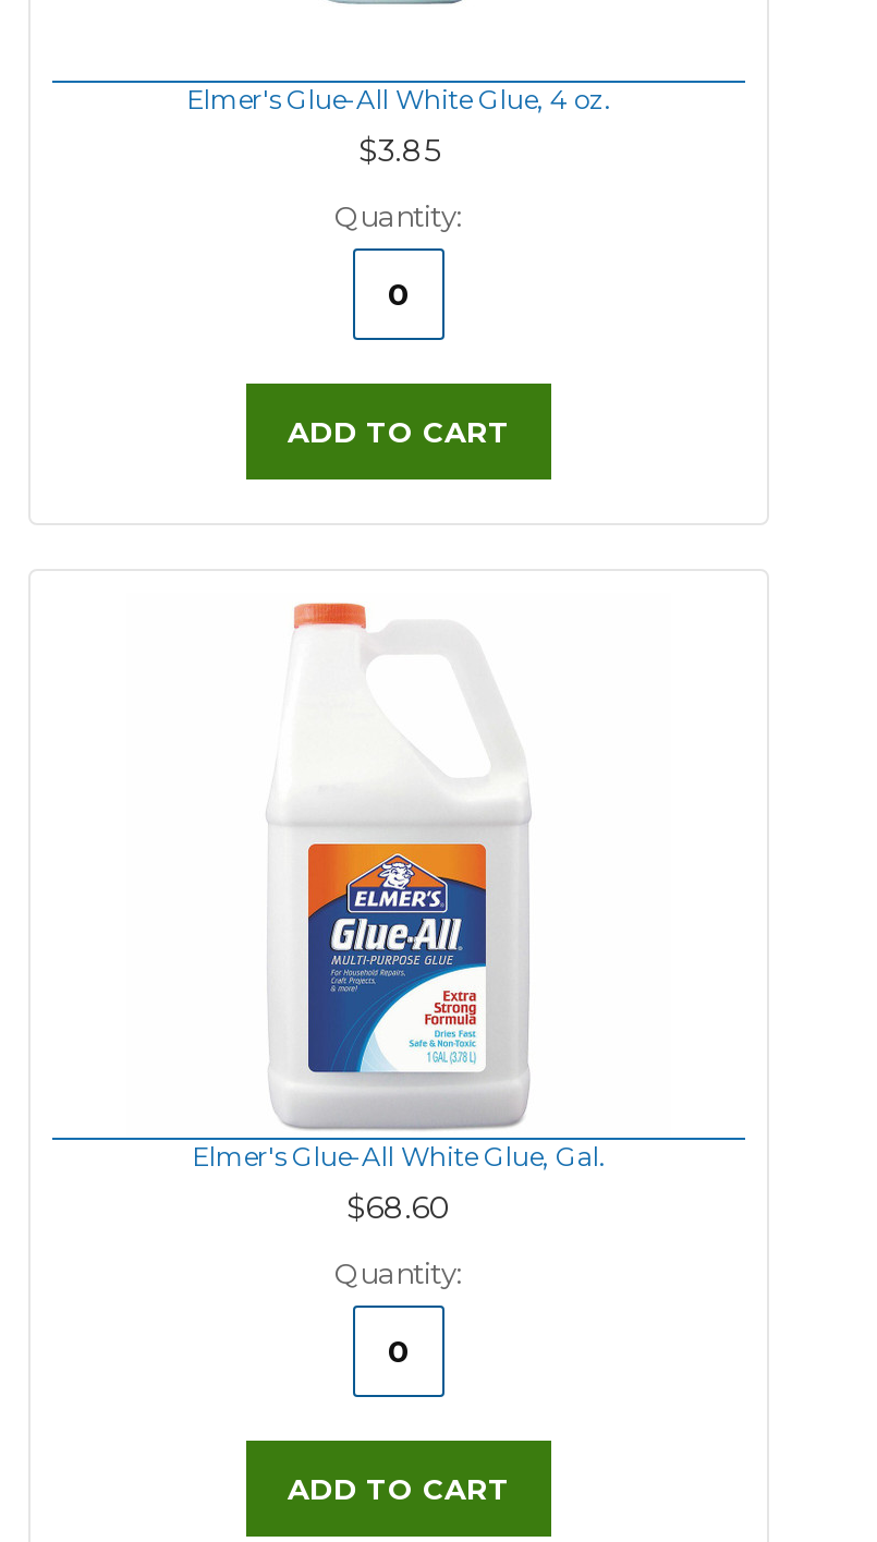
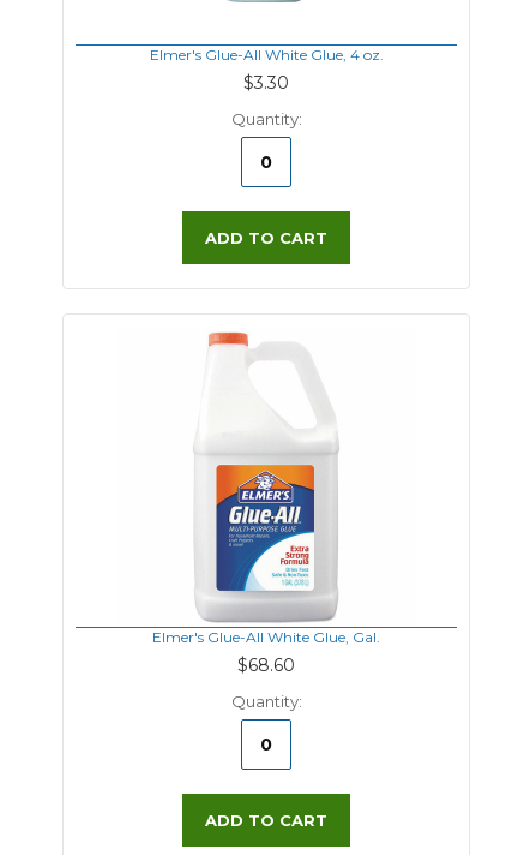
[358,131,439,170] $3.85 -> [243,72,289,94] $3.30

